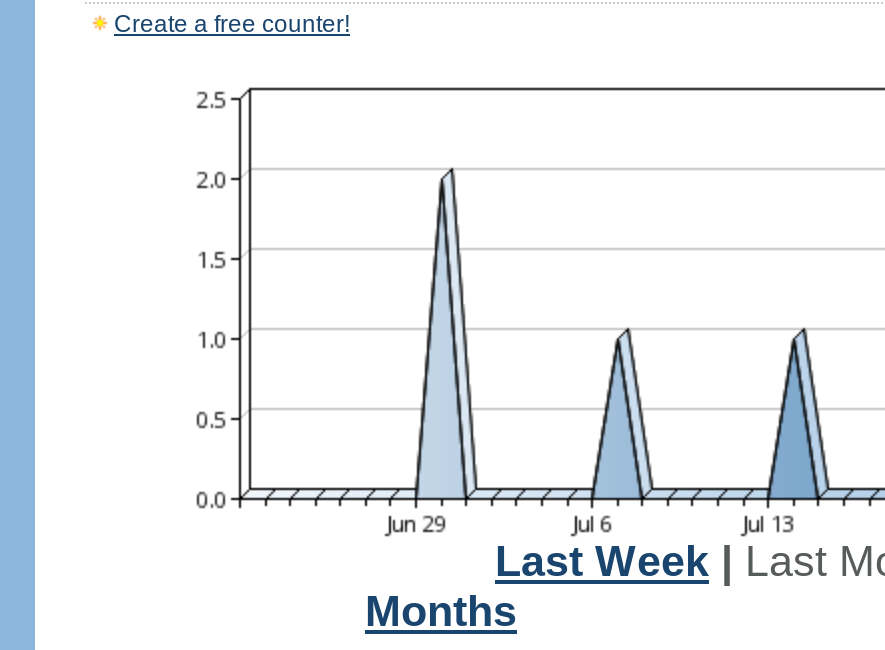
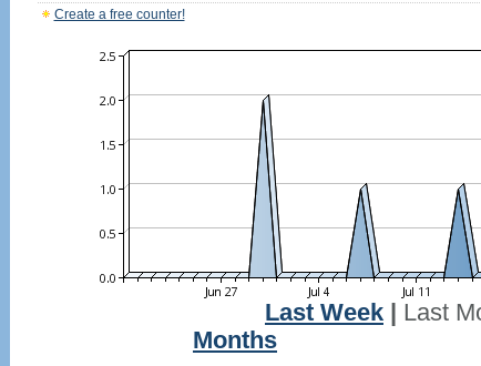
[411,166,527,498] [image] -> [219,93,284,278] [image]
[589,326,703,500] [image] -> [318,182,381,278] [image]
[765,326,879,500] [image] -> [416,182,478,278] [image]

